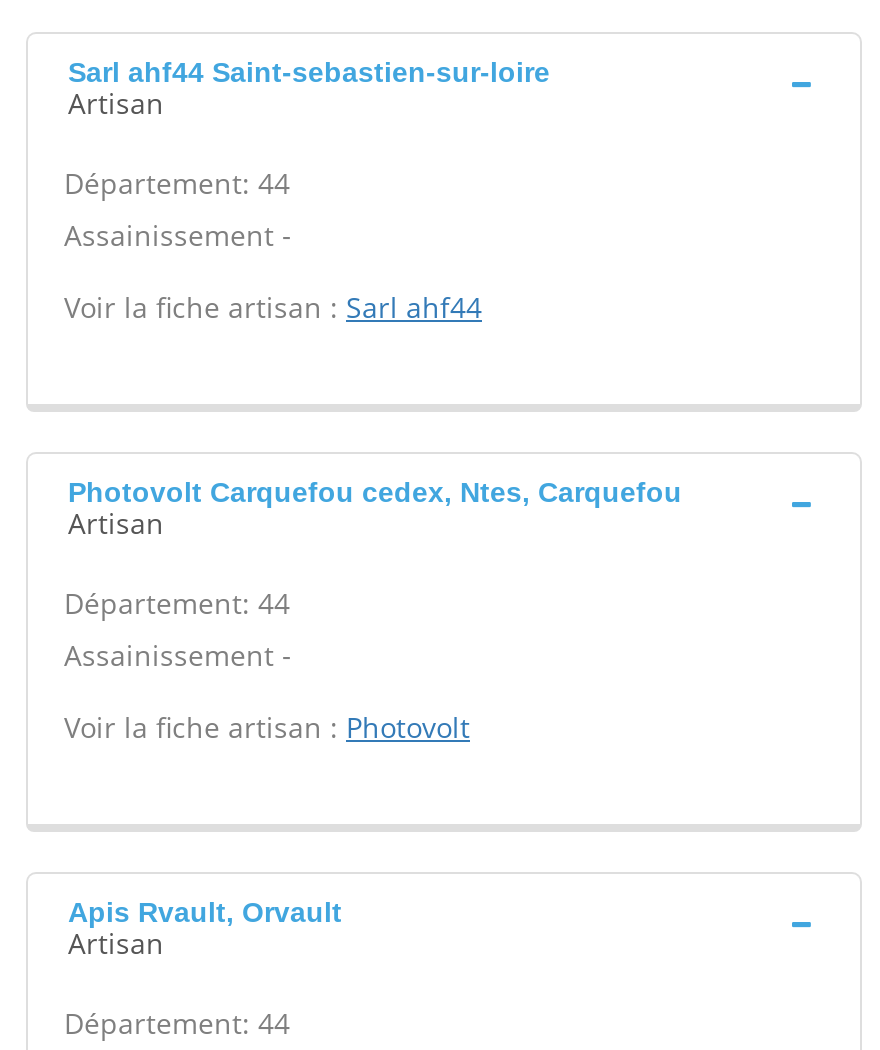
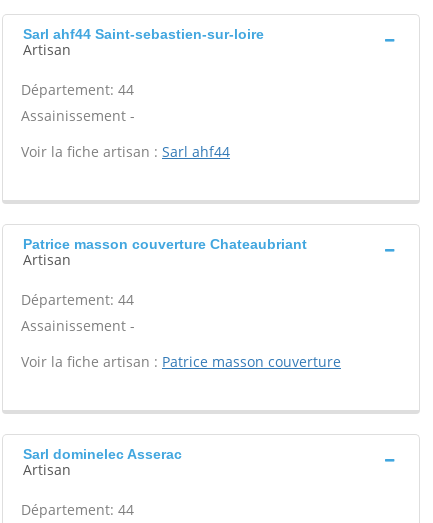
[68,476,682,508] Photovolt Carquefou cedex, Ntes, Carquefou -> [23,236,307,252] Patrice masson couverture Chateaubriant
[64,708,470,746] Voir la fiche artisan : Photovolt -> [21,352,341,371] Voir la fiche artisan : Patrice masson couverture
[68,896,342,928] Apis Rvault, Orvault -> [23,446,182,462] Sarl dominelec Asserac

